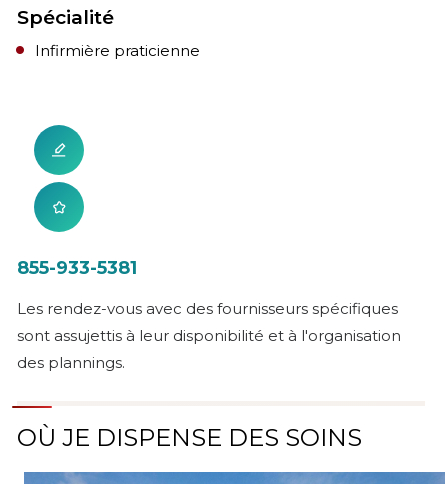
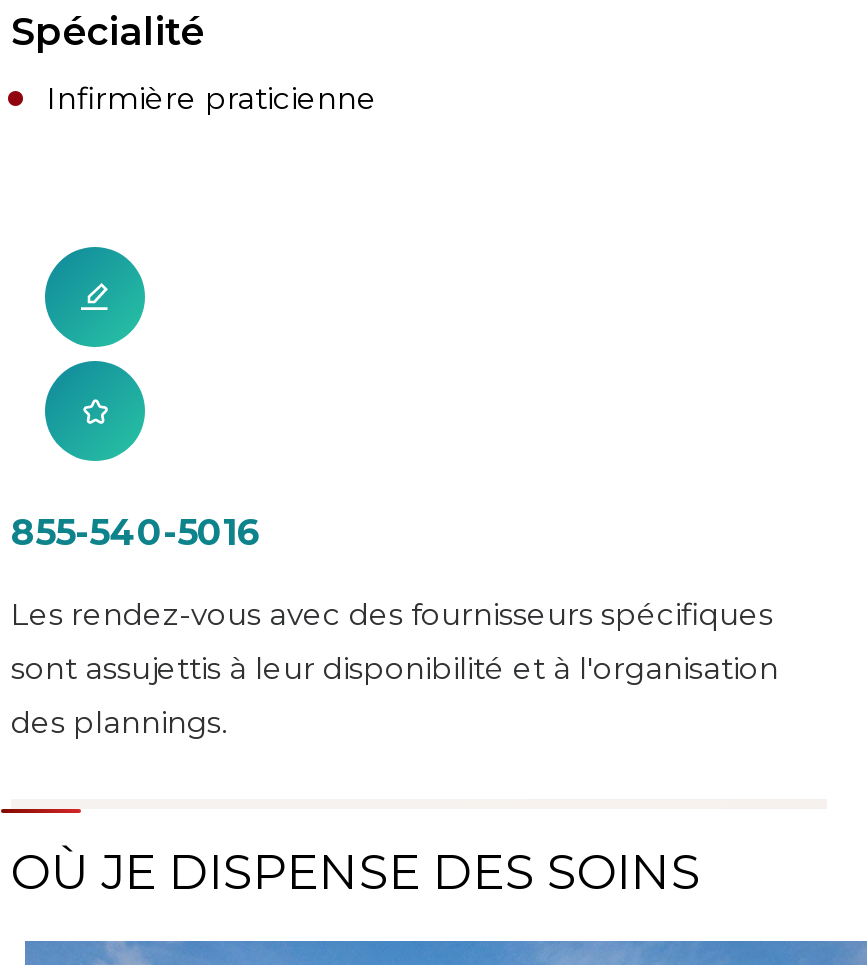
[17,257,137,279] 855-933-5381 -> [11,511,261,555] 855-540-5016

